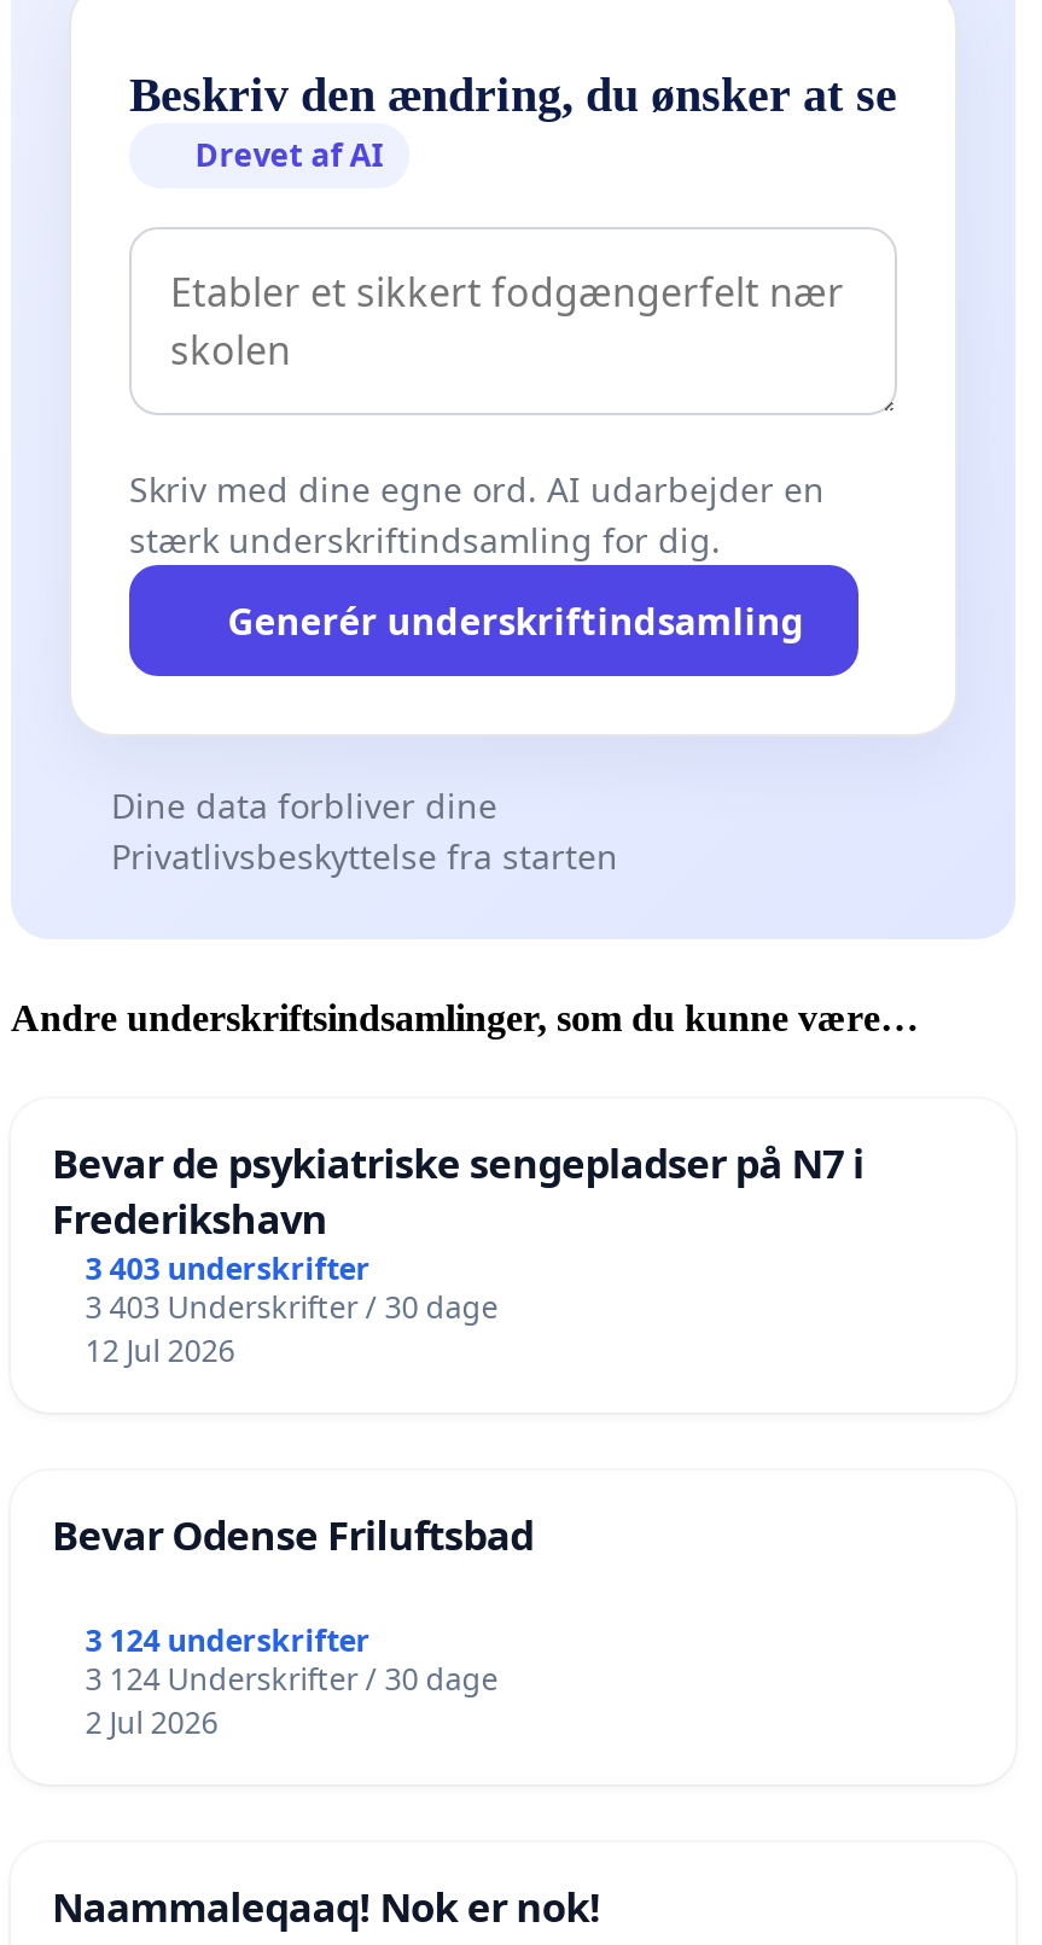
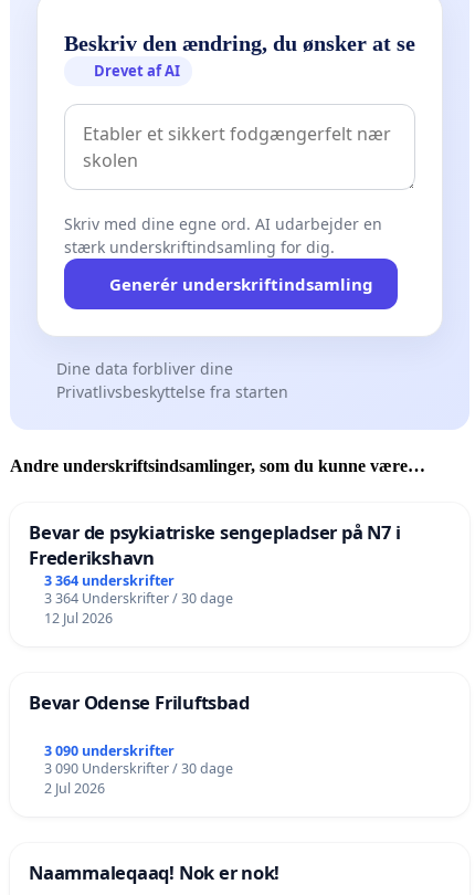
[85,1248,370,1289] 3 403 underskrifter -> [44,571,174,590] 3 364 underskrifter
[85,1286,498,1327] 3 403 Underskrifter / 30 dage -> [44,589,233,607] 3 364 Underskrifter / 30 dage
[85,1619,370,1660] 3 124 underskrifter -> [44,741,174,760] 3 090 underskrifter
[85,1658,498,1699] 3 124 Underskrifter / 30 dage -> [44,759,233,777] 3 090 Underskrifter / 30 dage

